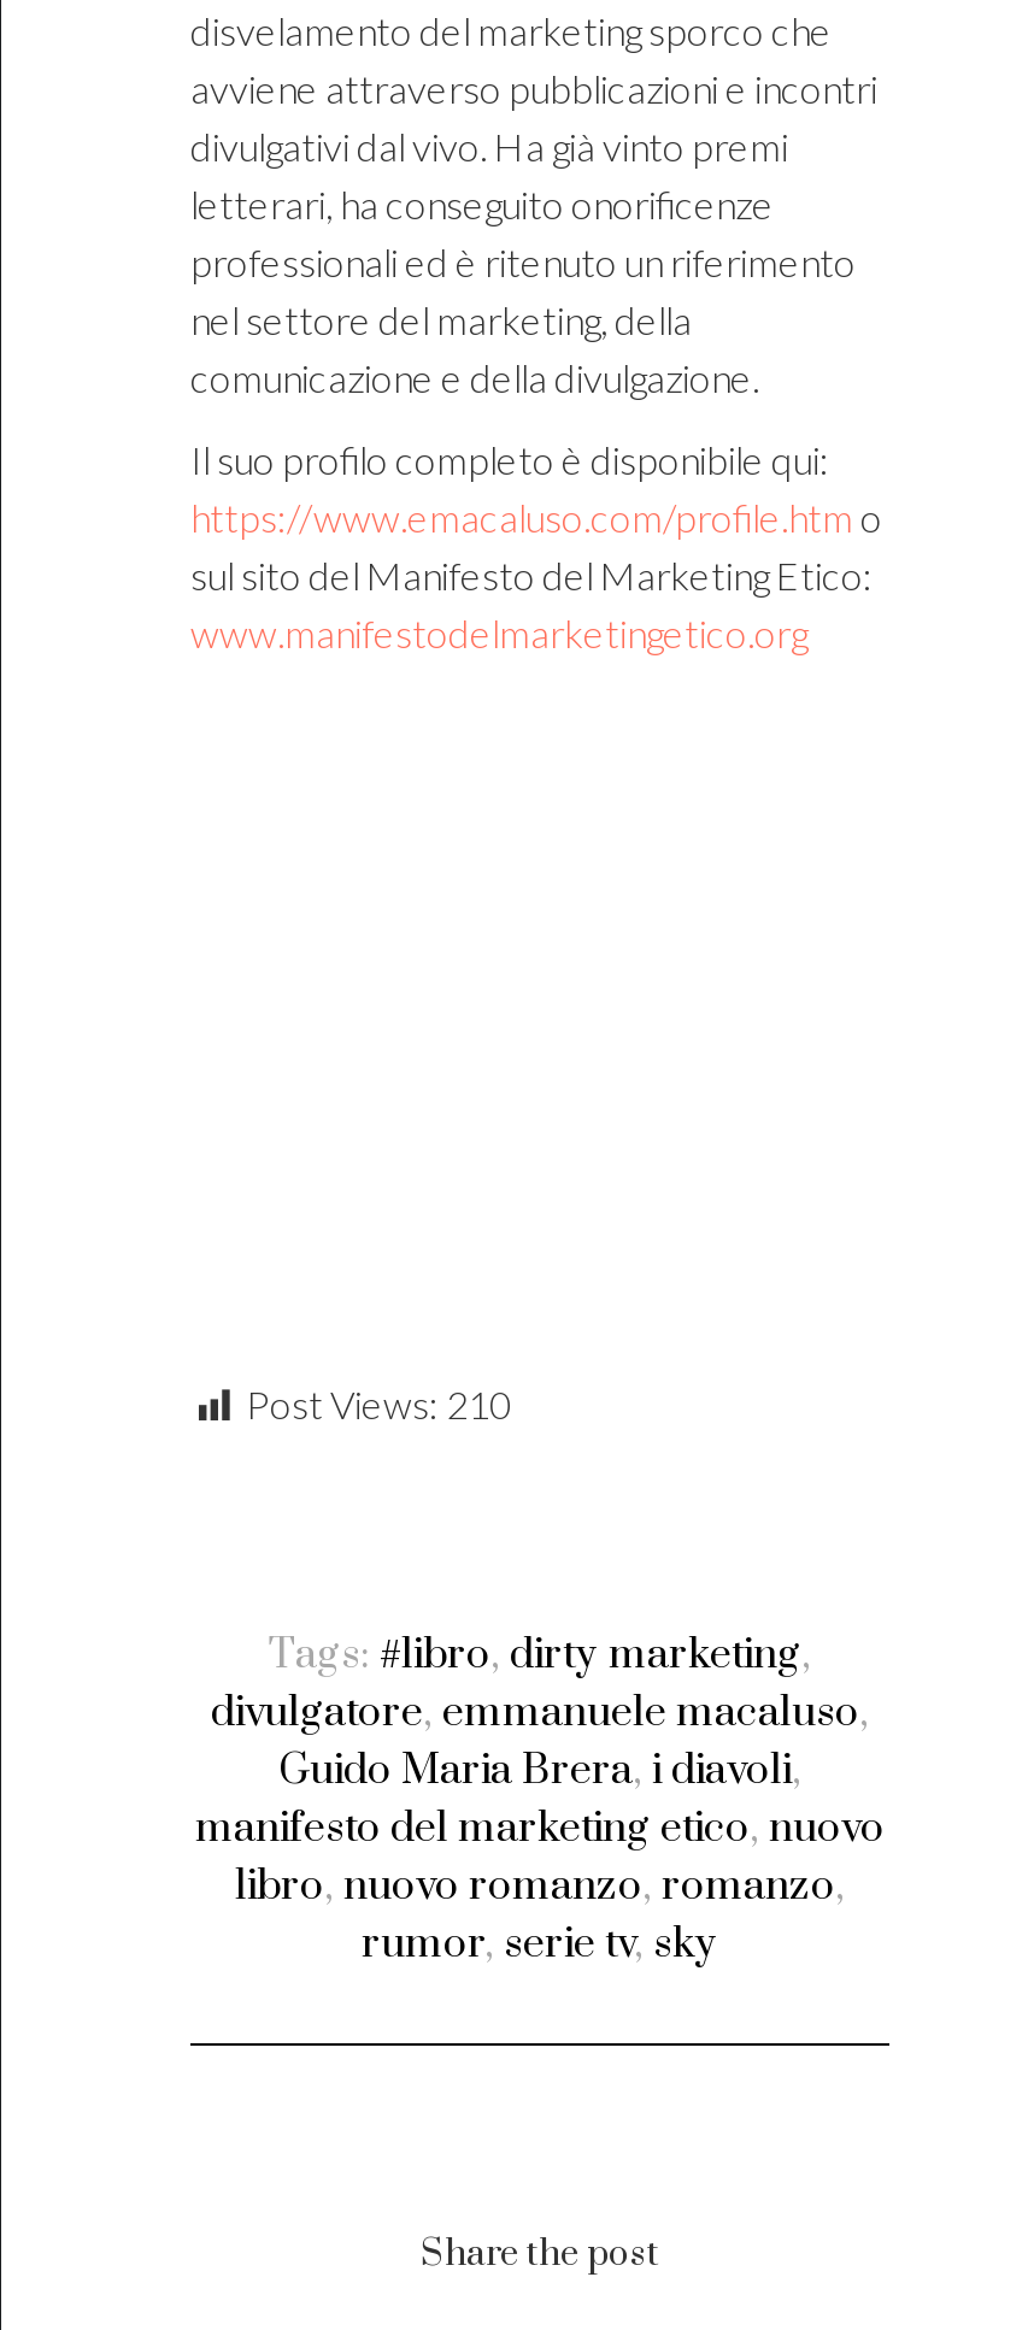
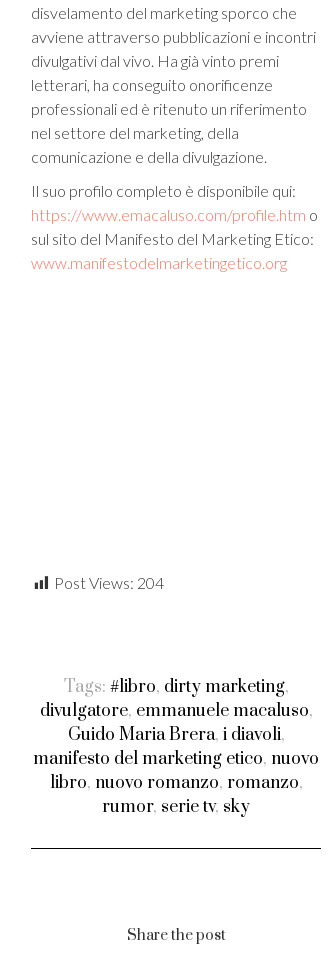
[246,1381,511,1426] Post Views: 210 -> [54,573,164,592] Post Views: 204

